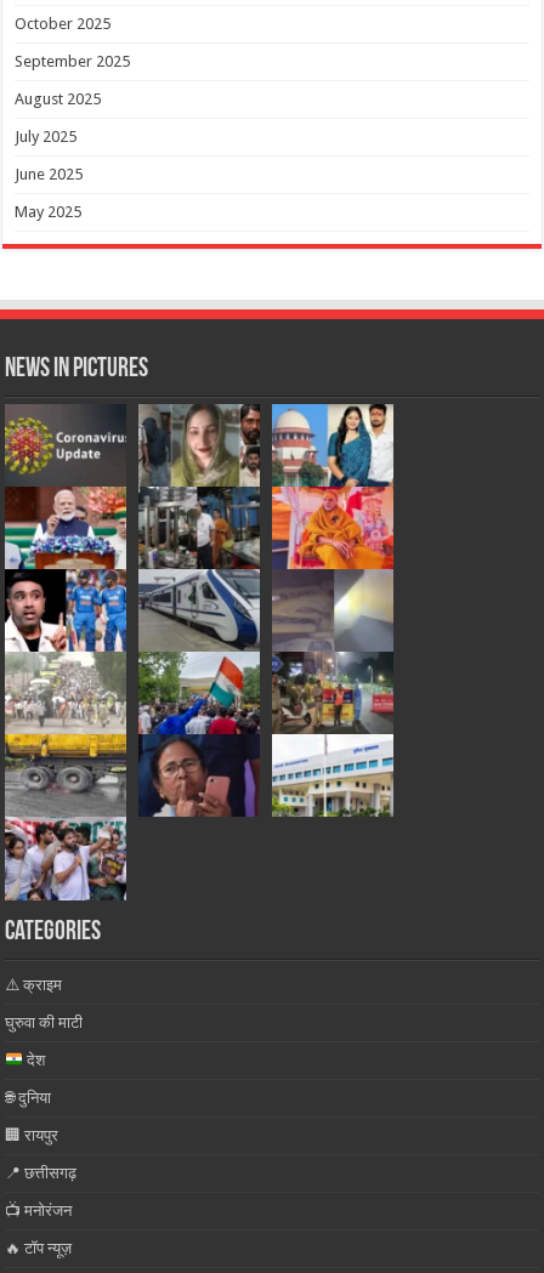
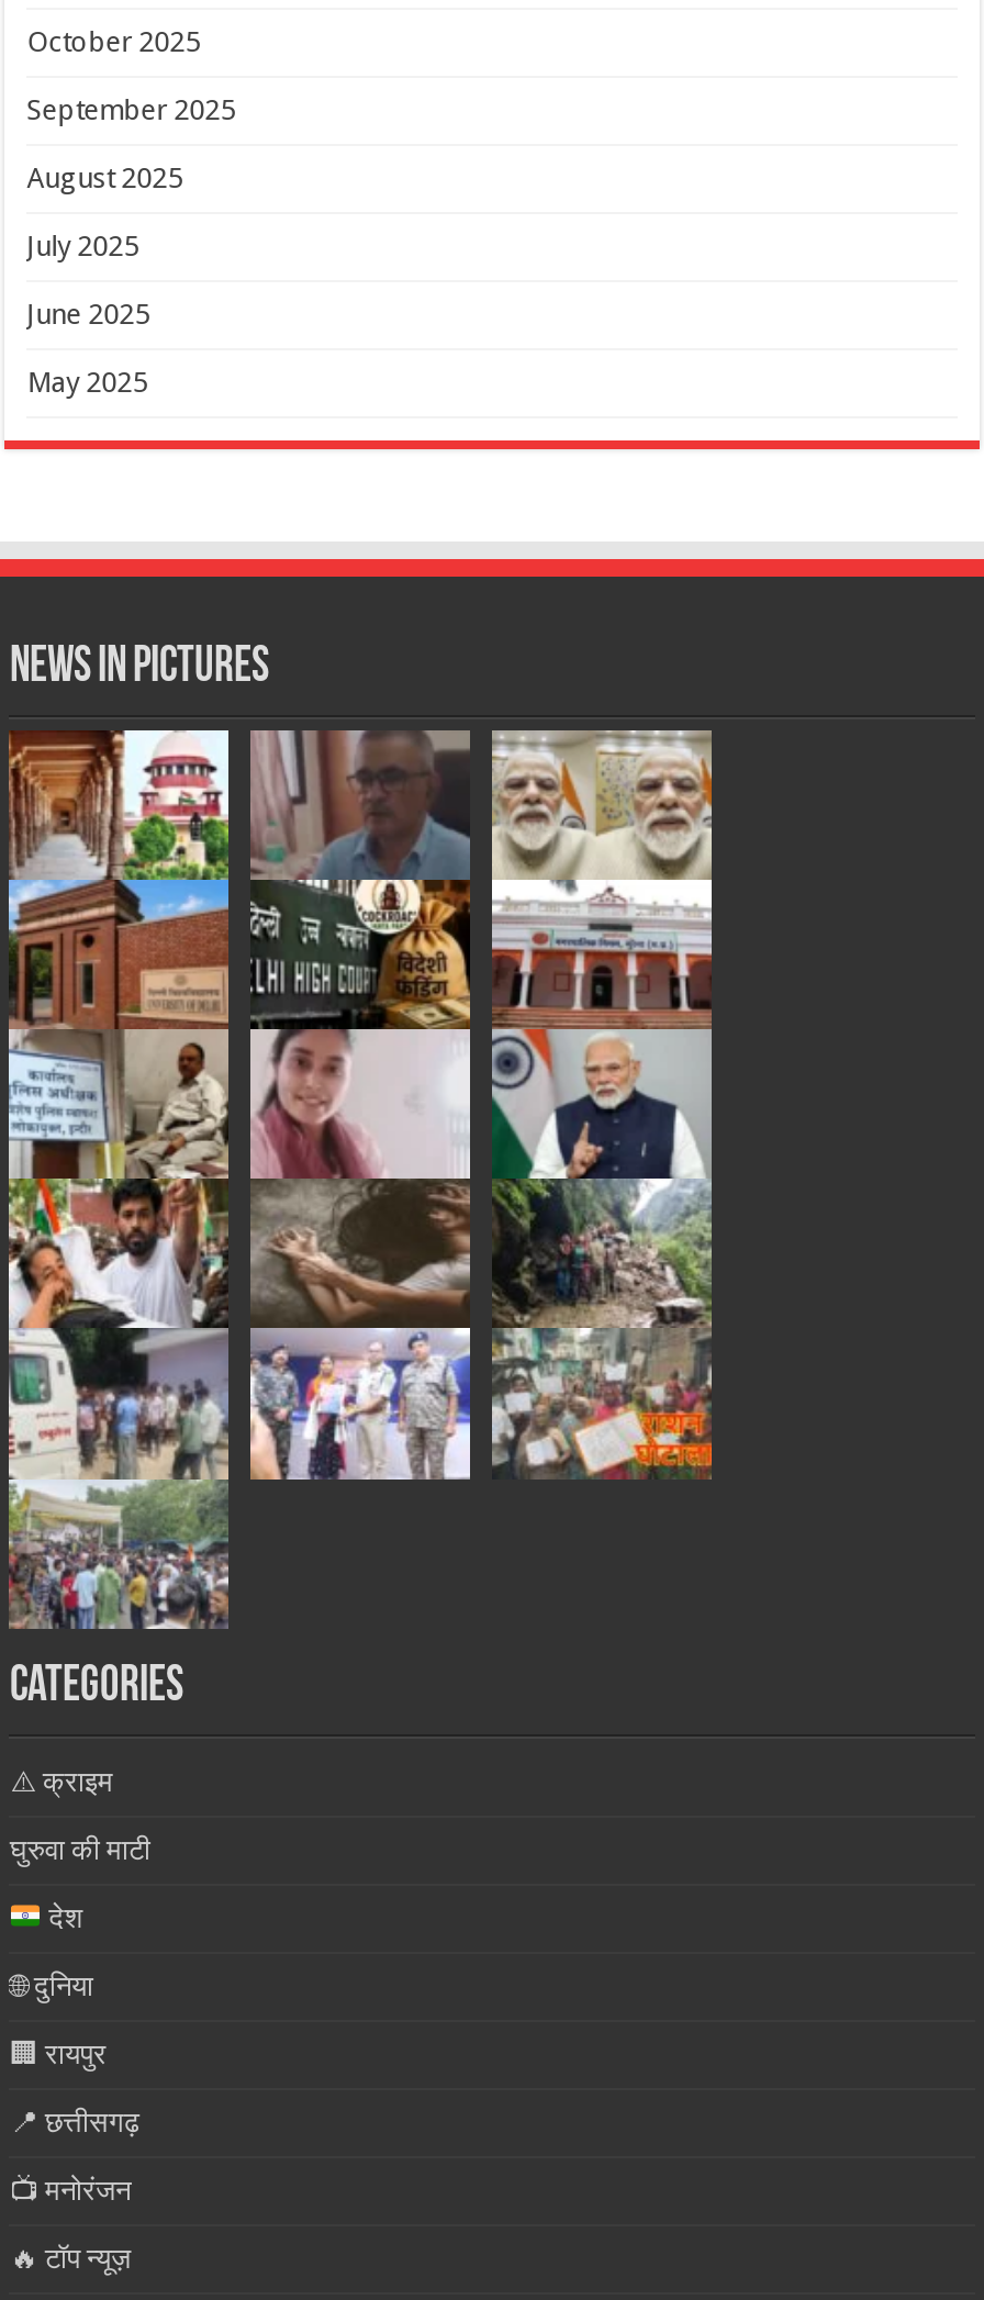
[4,404,127,902] [image] -> [7,728,231,1631] [image]
[137,404,261,818] [image] -> [248,728,472,1482] [image]
[271,403,395,817] [image] -> [490,728,714,1480] [image]

